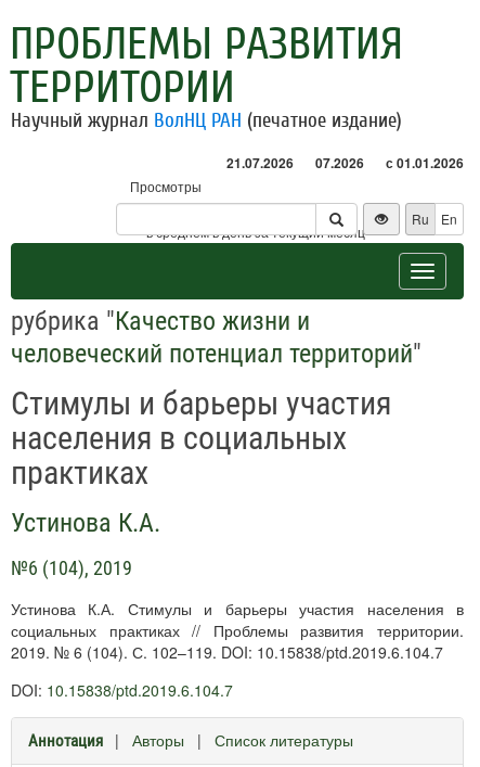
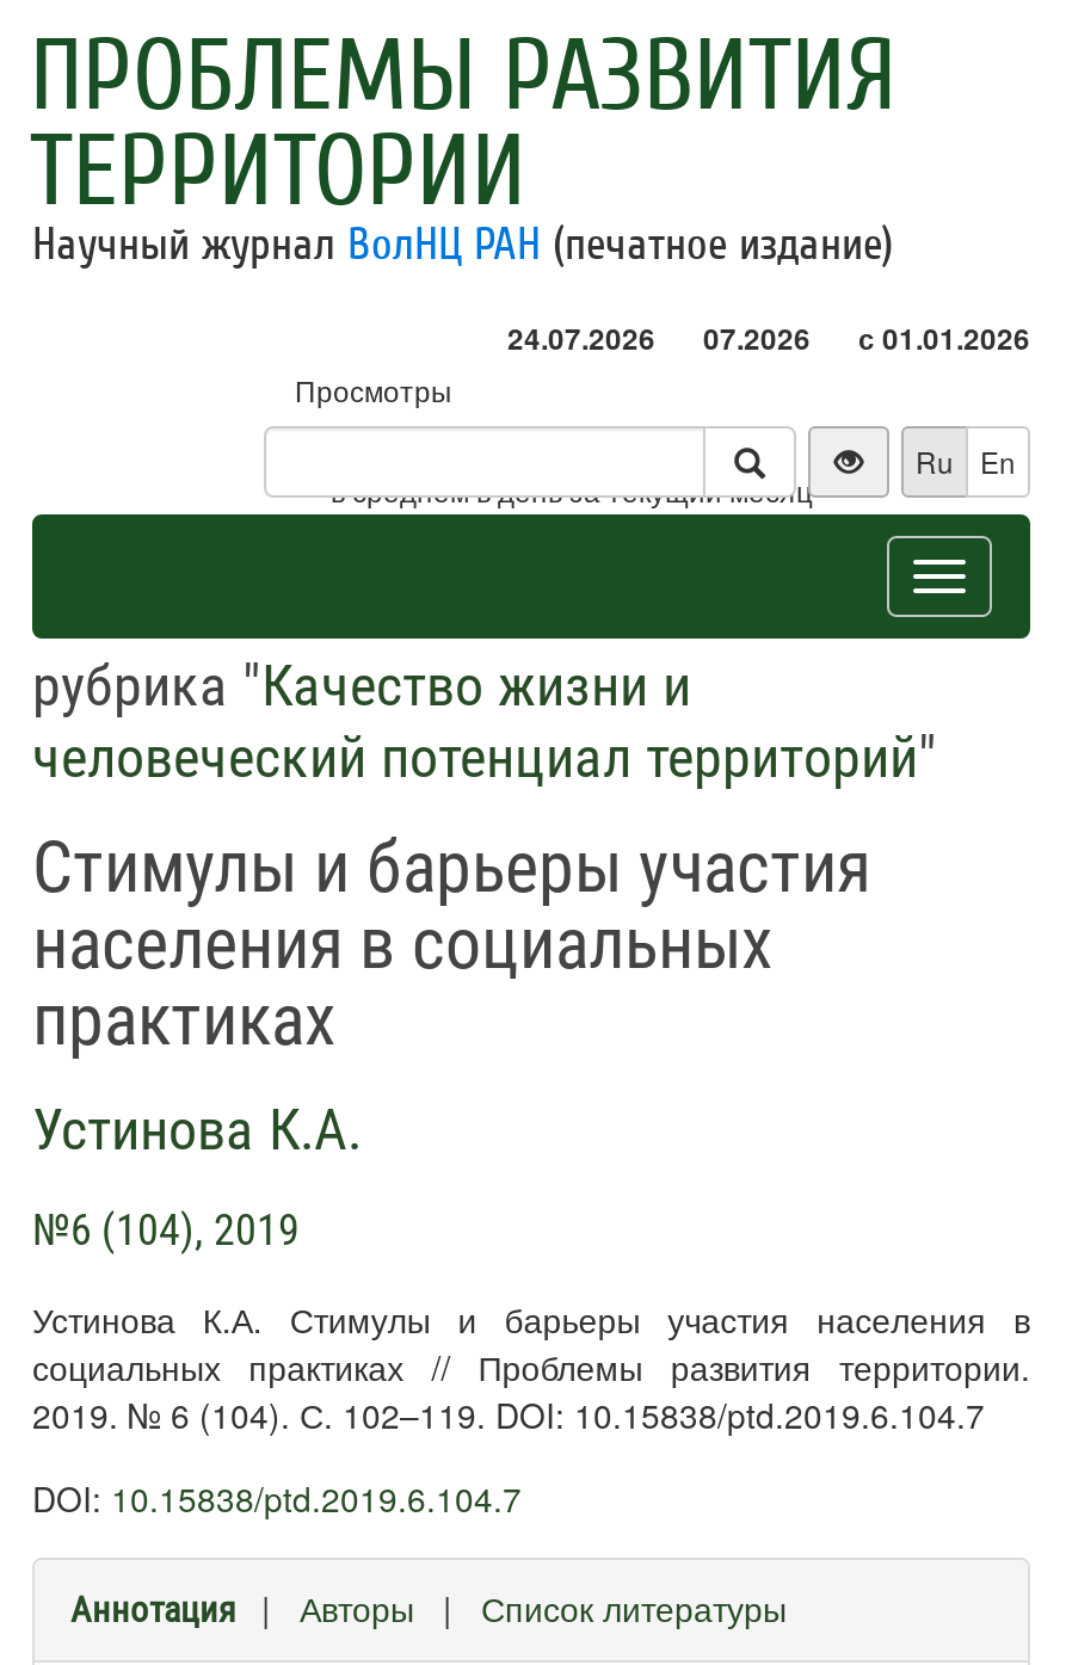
[226,153,464,172] 21.07.2026 07.2026 с 01.01.2026 -> [507,316,1030,359] 24.07.2026 07.2026 с 01.01.2026

